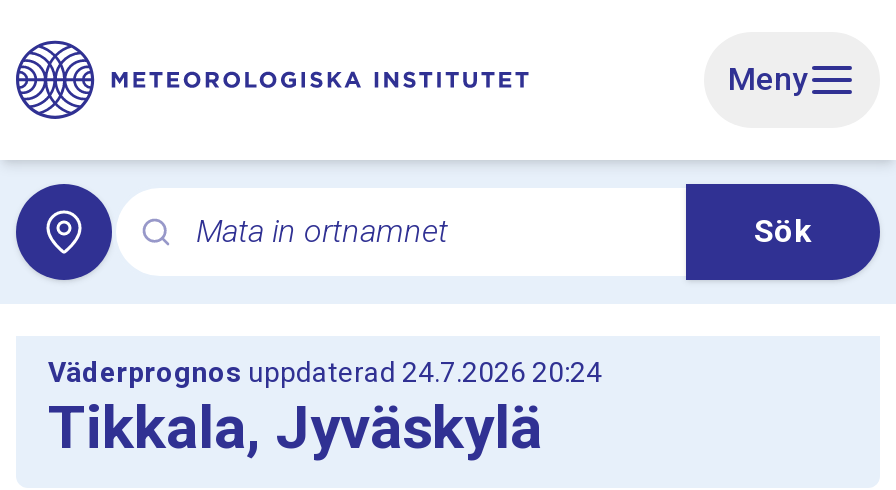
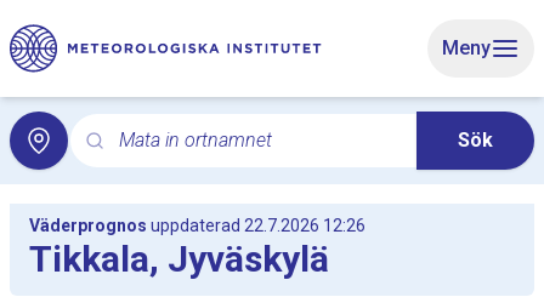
[48,356,602,388] Väderprognos uppdaterad 24.7.2026 20:24 -> [29,216,365,235] Väderprognos uppdaterad 22.7.2026 12:26

